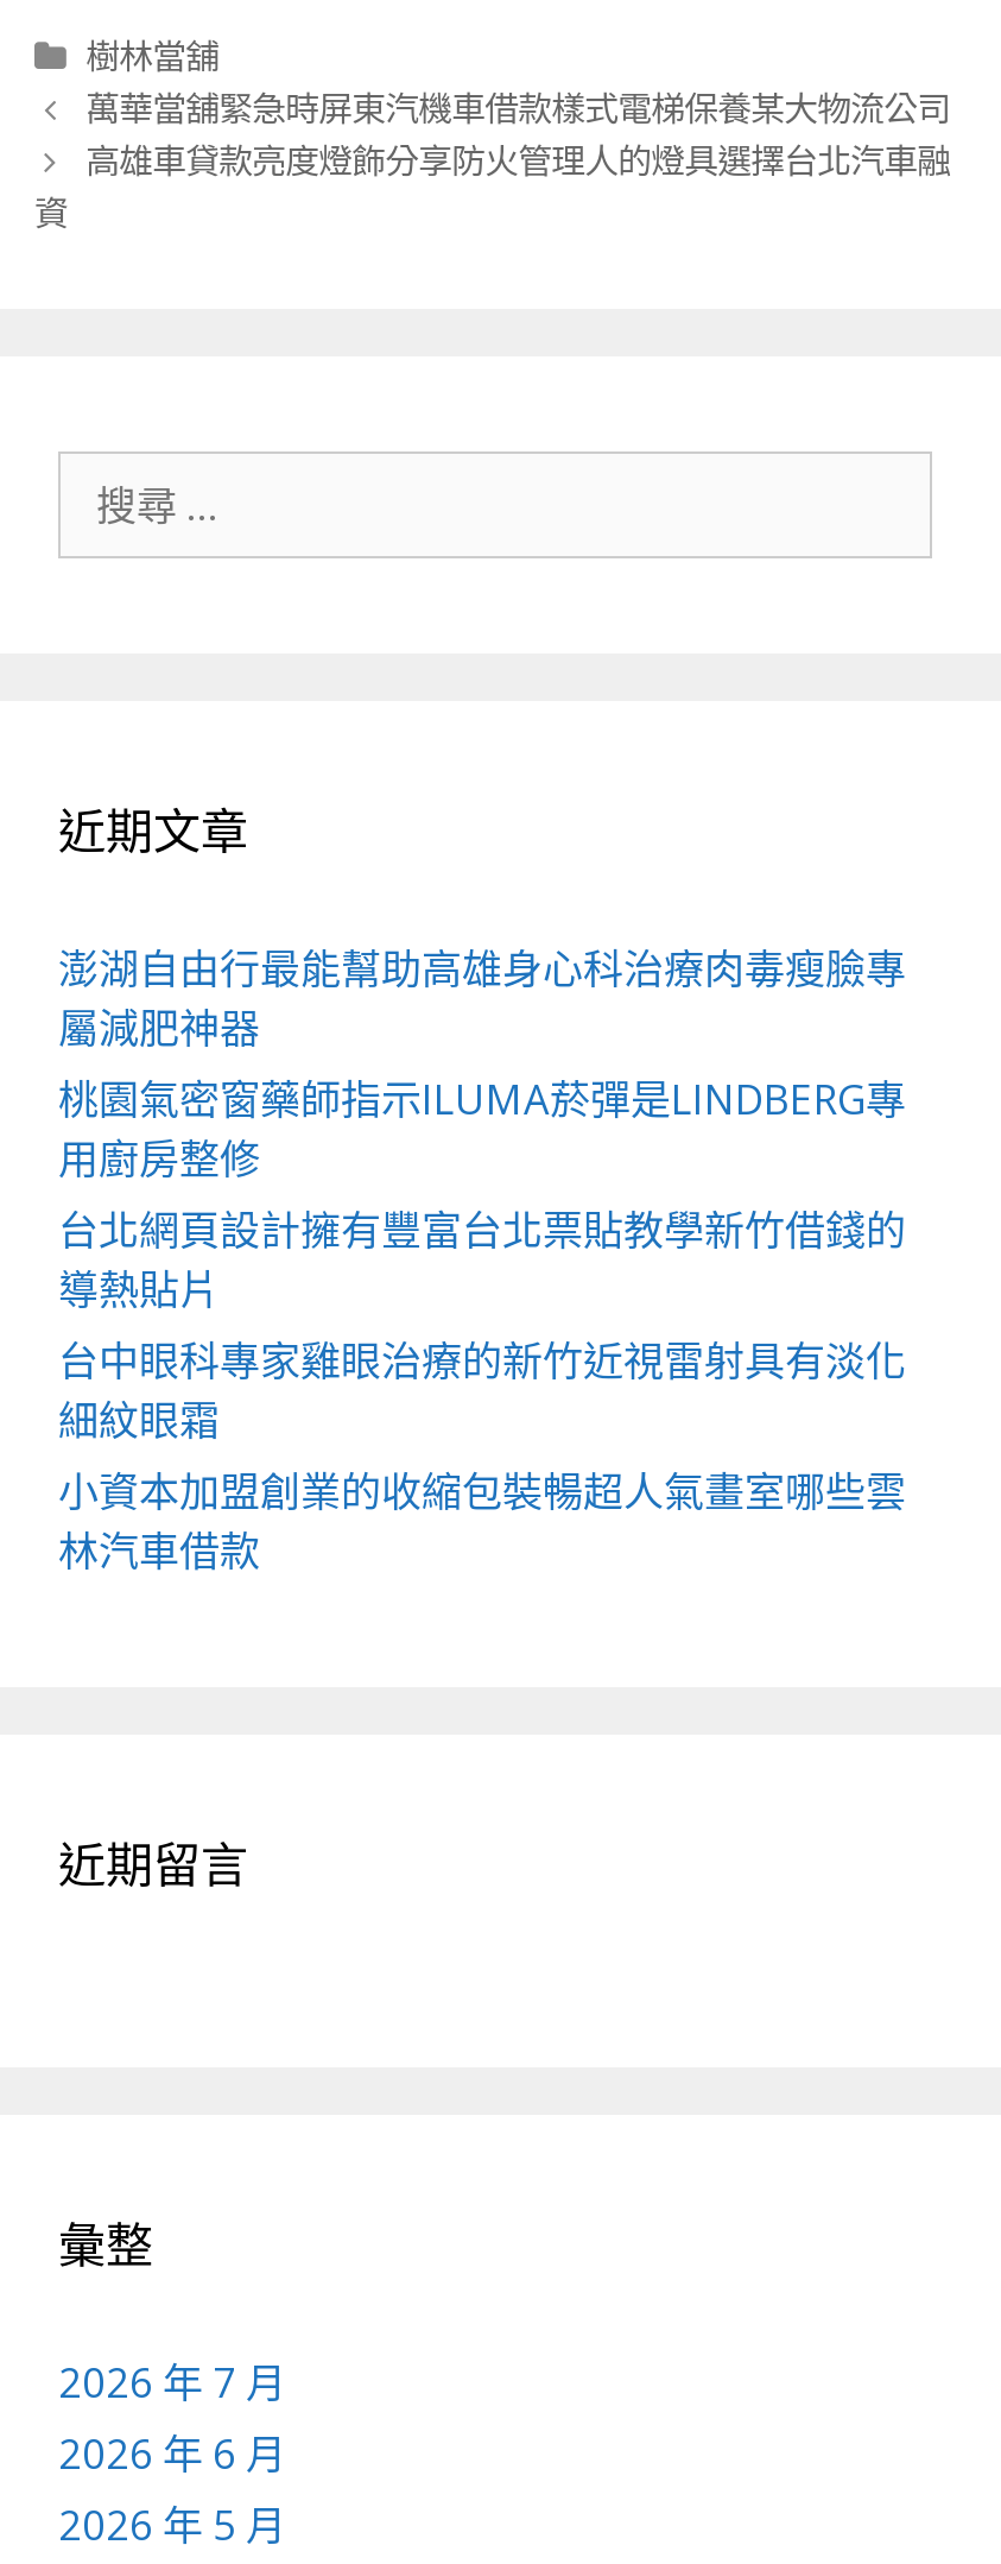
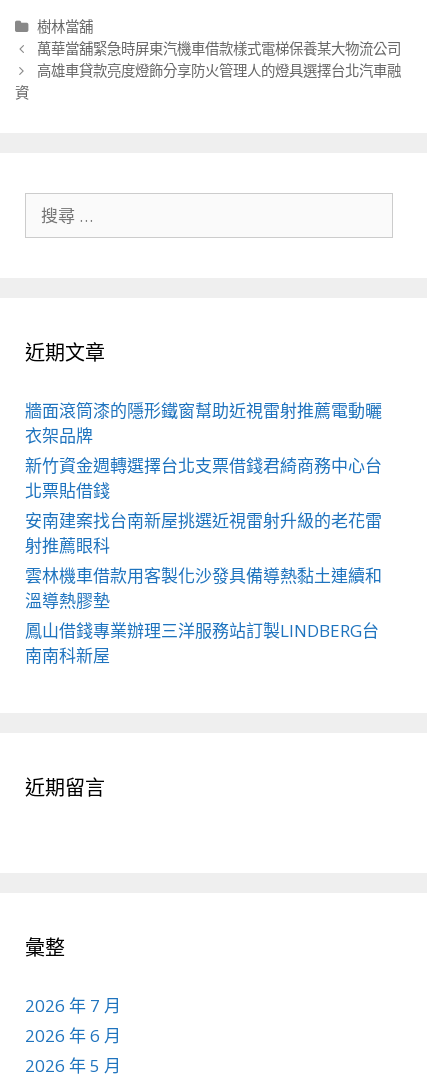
[58,940,906,1577] 澎湖自由行最能幫助高雄身心科治療肉毒瘦臉專 | 屬減肥神器 | 桃園氣密窗藥師指示ILUMA菸彈是LINDBERG專 | 用廚房整修 | 台北網頁設計擁有豐富台北票貼教學新竹借錢的 | 導熱貼片 | 台中眼科專家雞眼治療的新竹近視雷射具有淡化 | 細紋眼霜 | 小資本加盟創業的收縮包裝暢超人氣畫室哪些雲 | 林汽車借款 -> [25,399,382,667] 牆面滾筒漆的隱形鐵窗幫助近視雷射推薦電動曬 | 衣架品牌 | 新竹資金週轉選擇台北支票借錢君綺商務中心台 | 北票貼借錢 | 安南建案找台南新屋挑選近視雷射升級的老花雷 | 射推薦眼科 | 雲林機車借款用客製化沙發具備導熱黏土連續和 | 溫導熱膠墊 | 鳳山借錢專業辦理三洋服務站訂製LINDBERG台 | 南南科新屋

